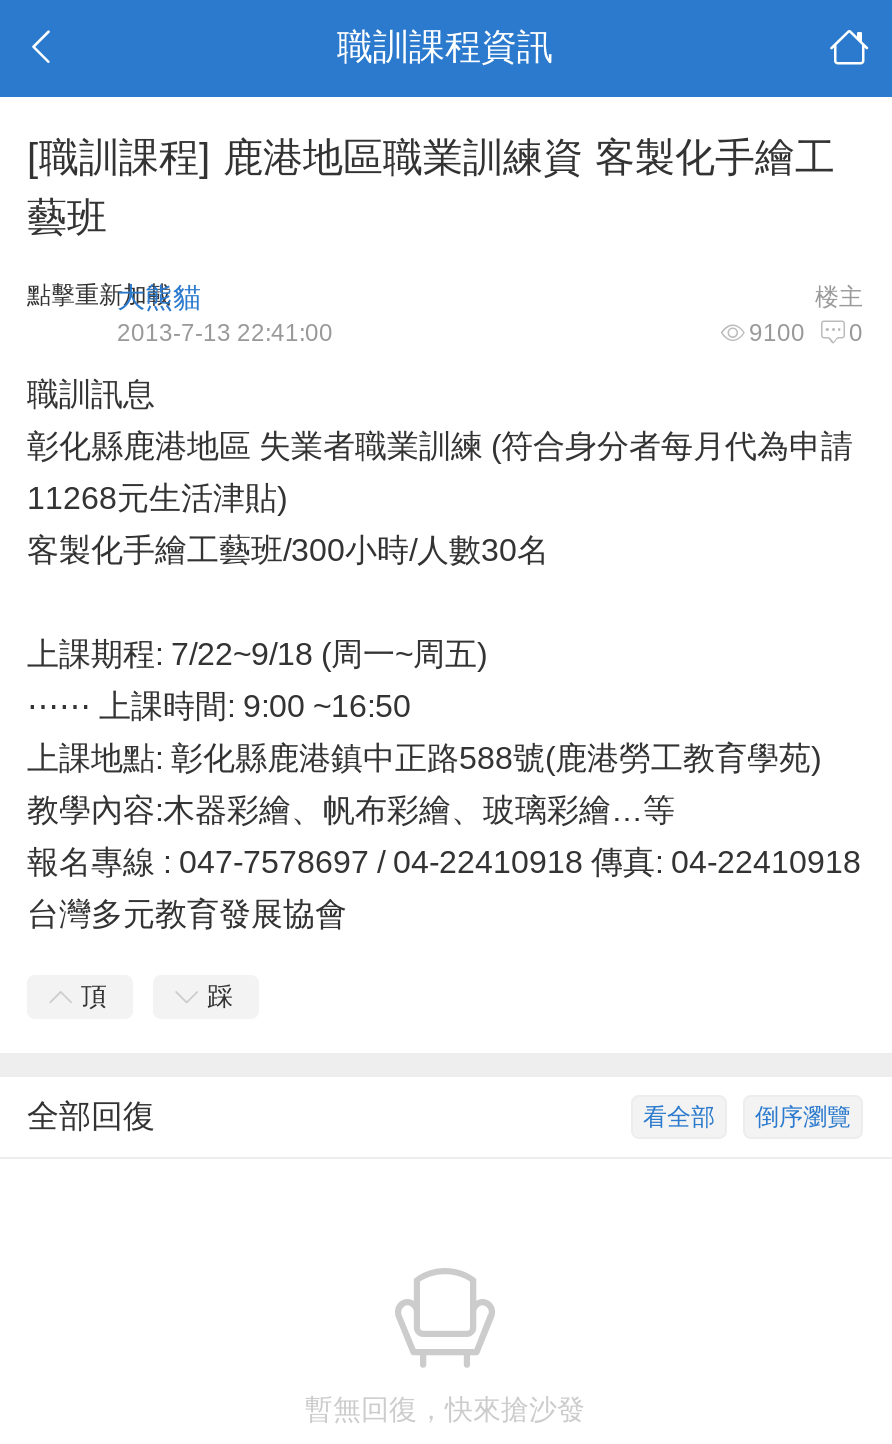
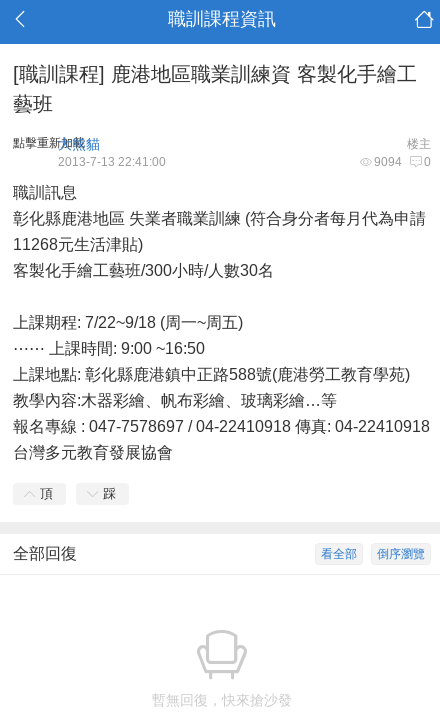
[749,319,863,347] 9100 0 -> [374,155,431,169] 9094 0

